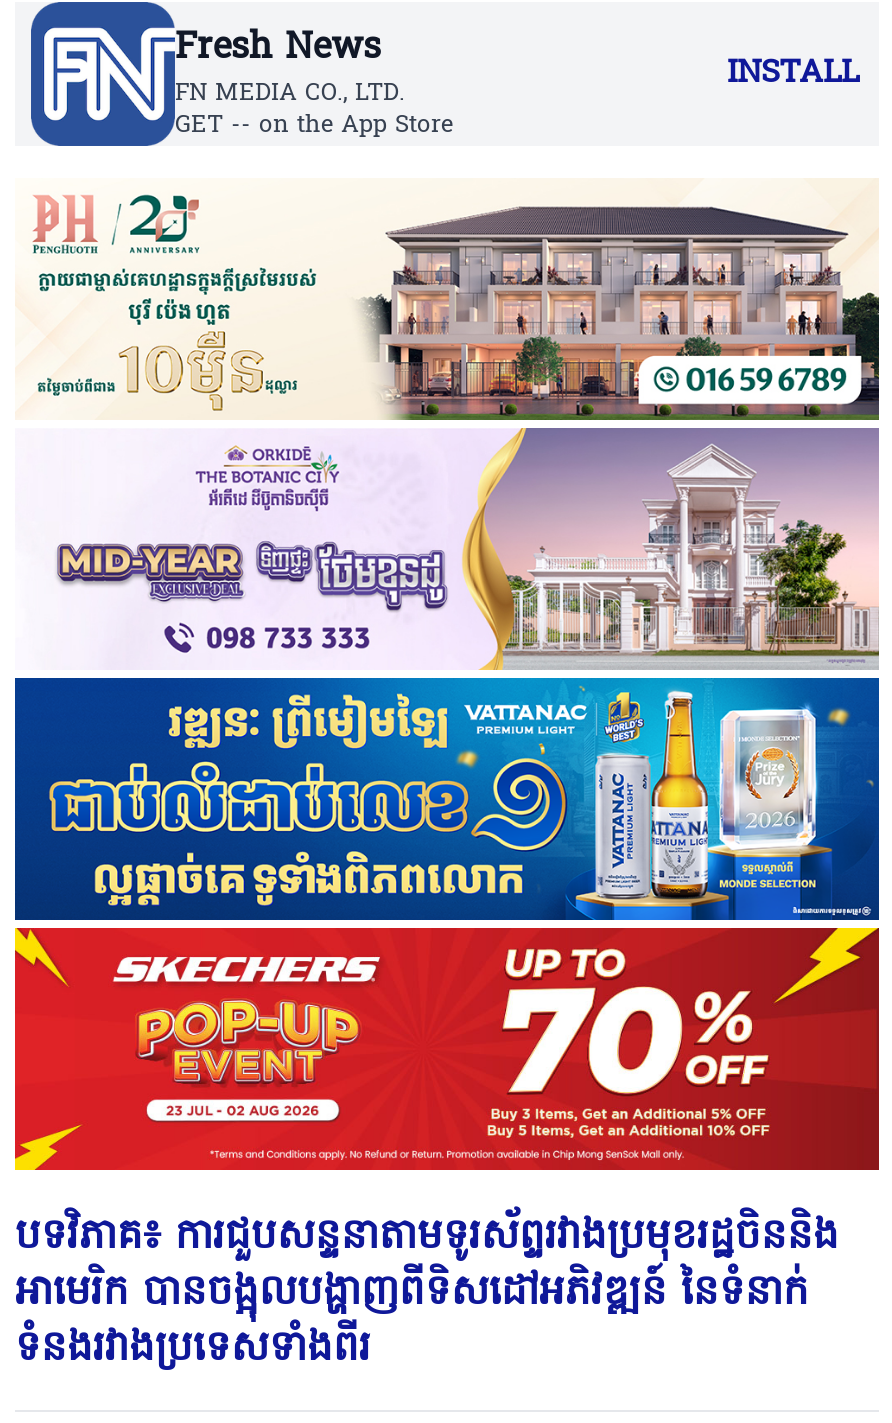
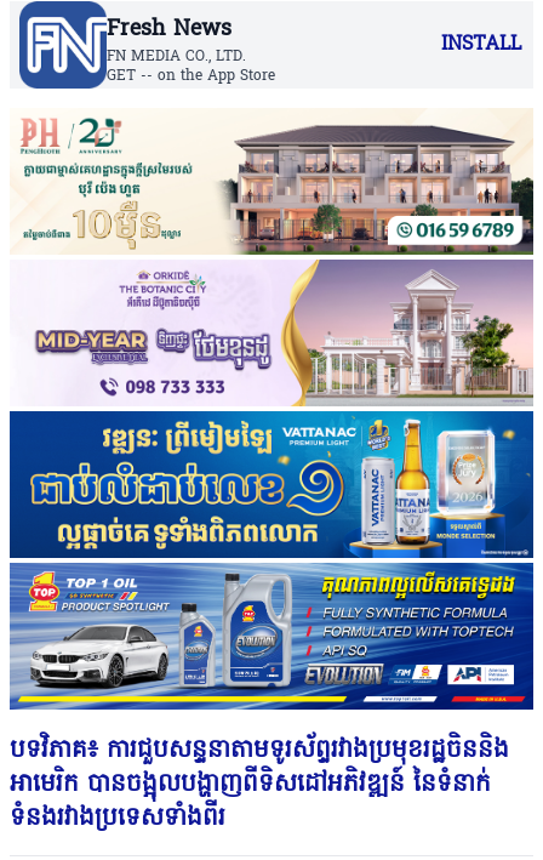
[13,926,881,1172] [image] -> [8,562,535,711] [image]

